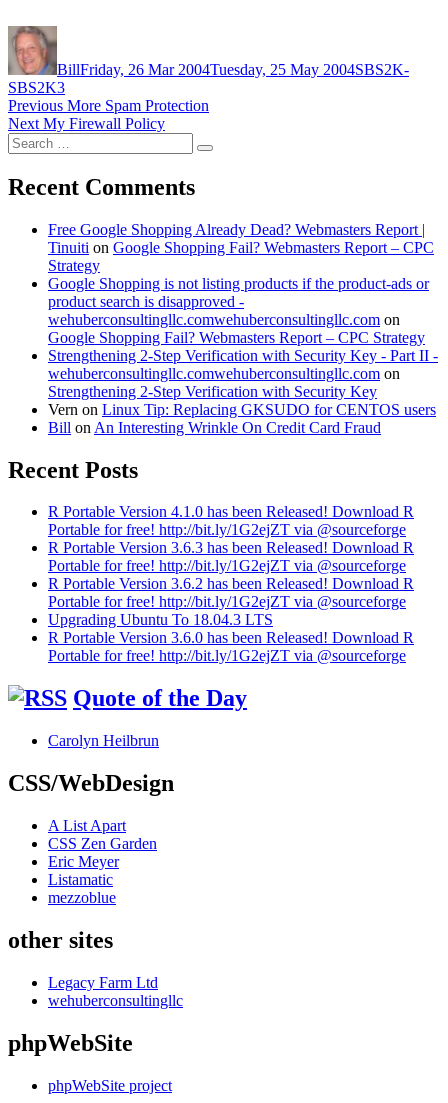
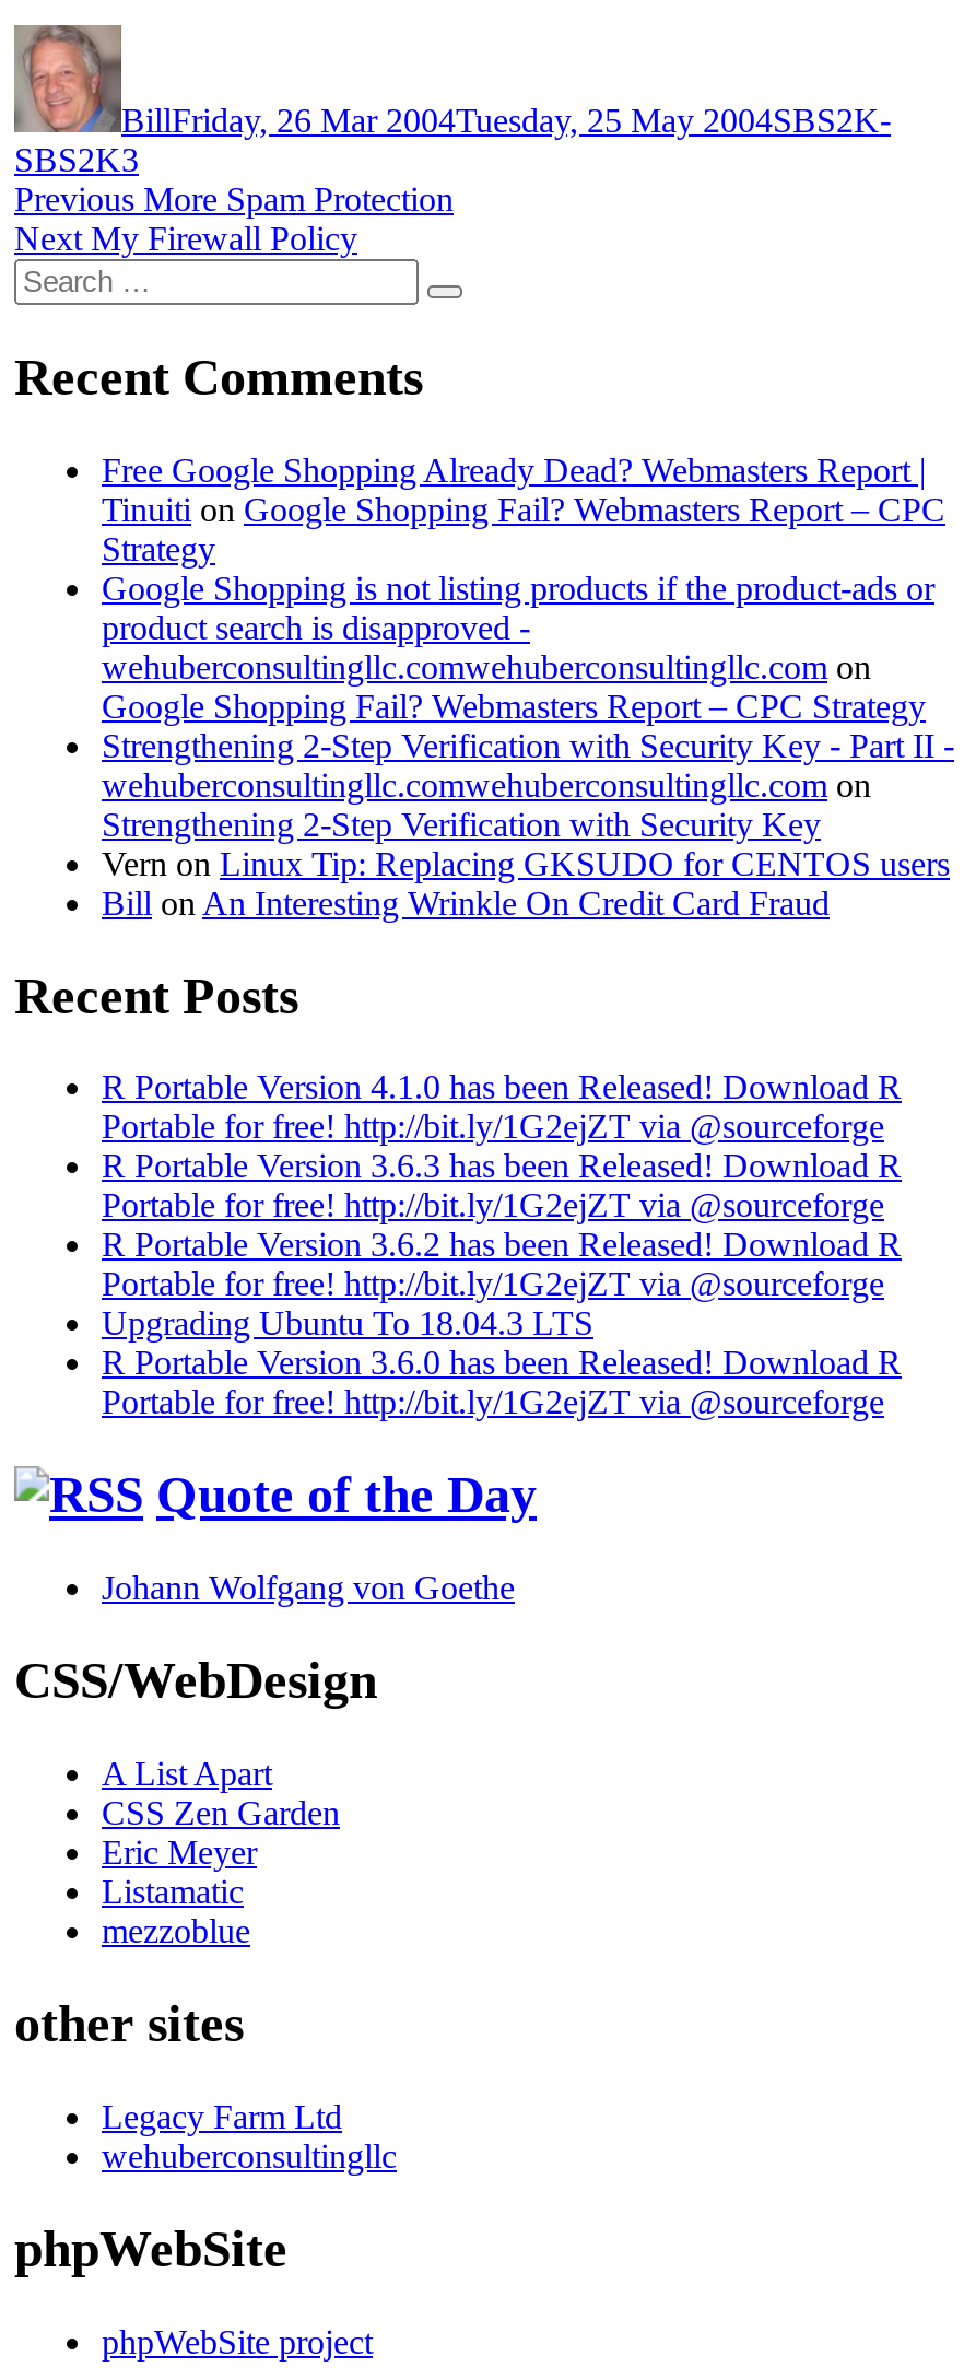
[48,732,159,749] Carolyn Heilbrun -> [102,1569,515,1606] Johann Wolfgang von Goethe

